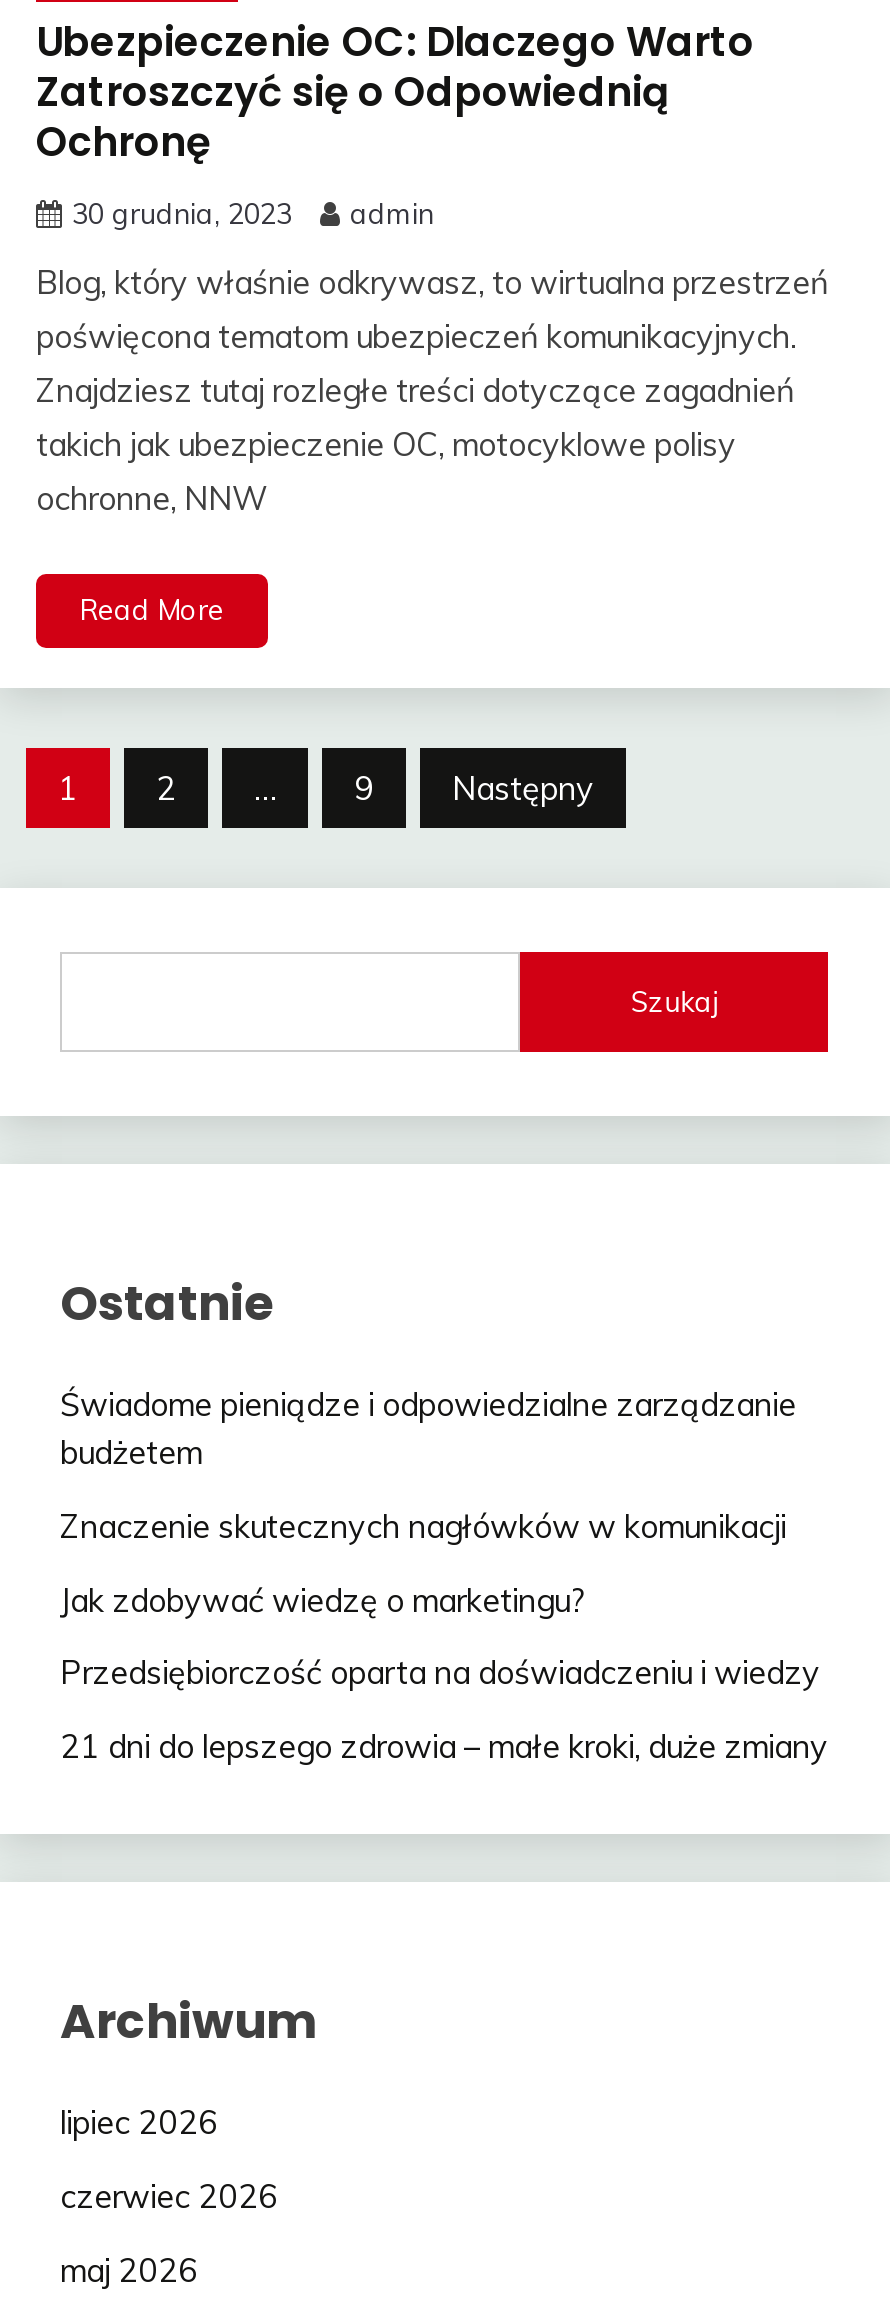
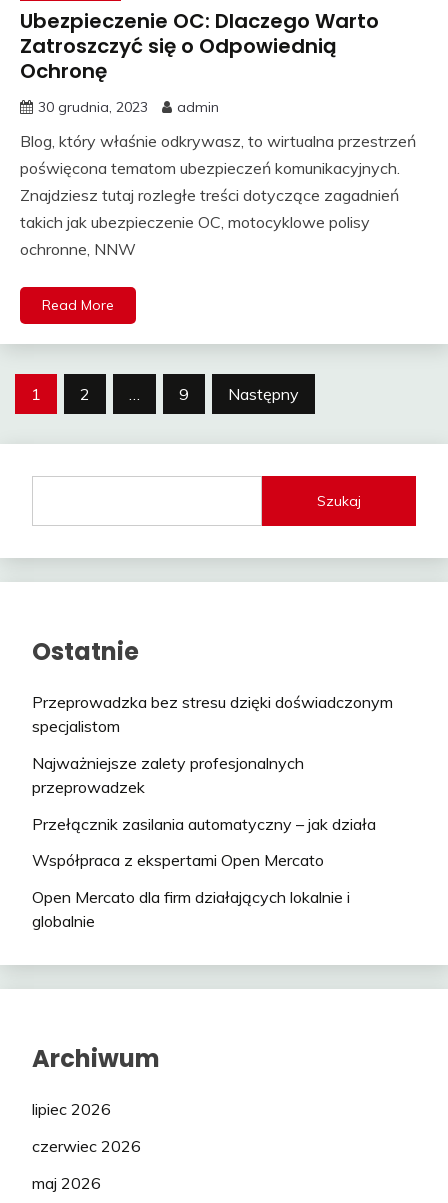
[60,1384,796,1472] Świadome pieniądze i odpowiedzialne zarządzanie | budżetem -> [32,692,393,736] Przeprowadzka bez stresu dzięki doświadczonym | specjalistom
[60,1506,786,1546] Znaczenie skutecznych nagłówków w komunikacji -> [32,753,304,797] Najważniejsze zalety profesjonalnych | przeprowadzek
[60,1579,586,1619] Jak zdobywać wiedzę o marketingu? -> [32,814,376,834] Przełącznik zasilania automatyczny – jak działa
[60,1653,820,1693] Przedsiębiorczość oparta na doświadczeniu i wiedzy -> [32,850,324,870] Współpraca z ekspertami Open Mercato
[60,1726,828,1766] 21 dni do lepszego zdrowia – małe kroki, duże zmiany -> [32,887,350,931] Open Mercato dla firm działających lokalnie i | globalnie

